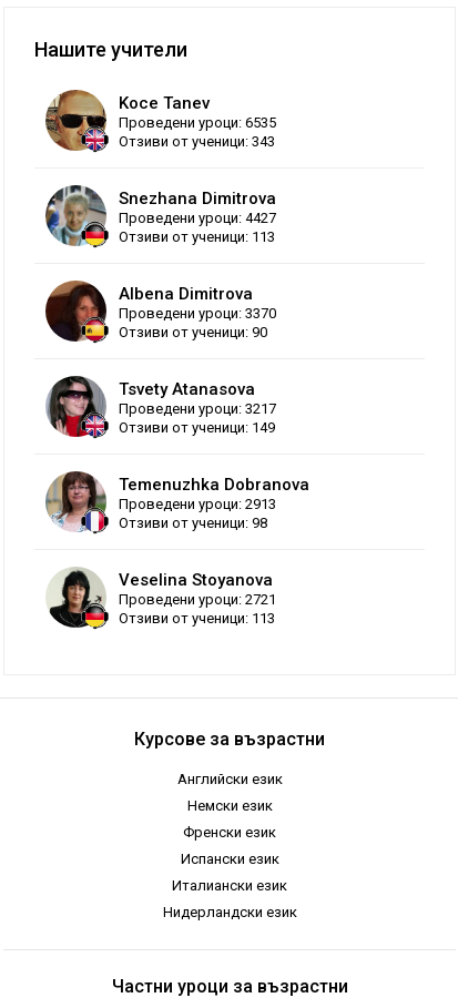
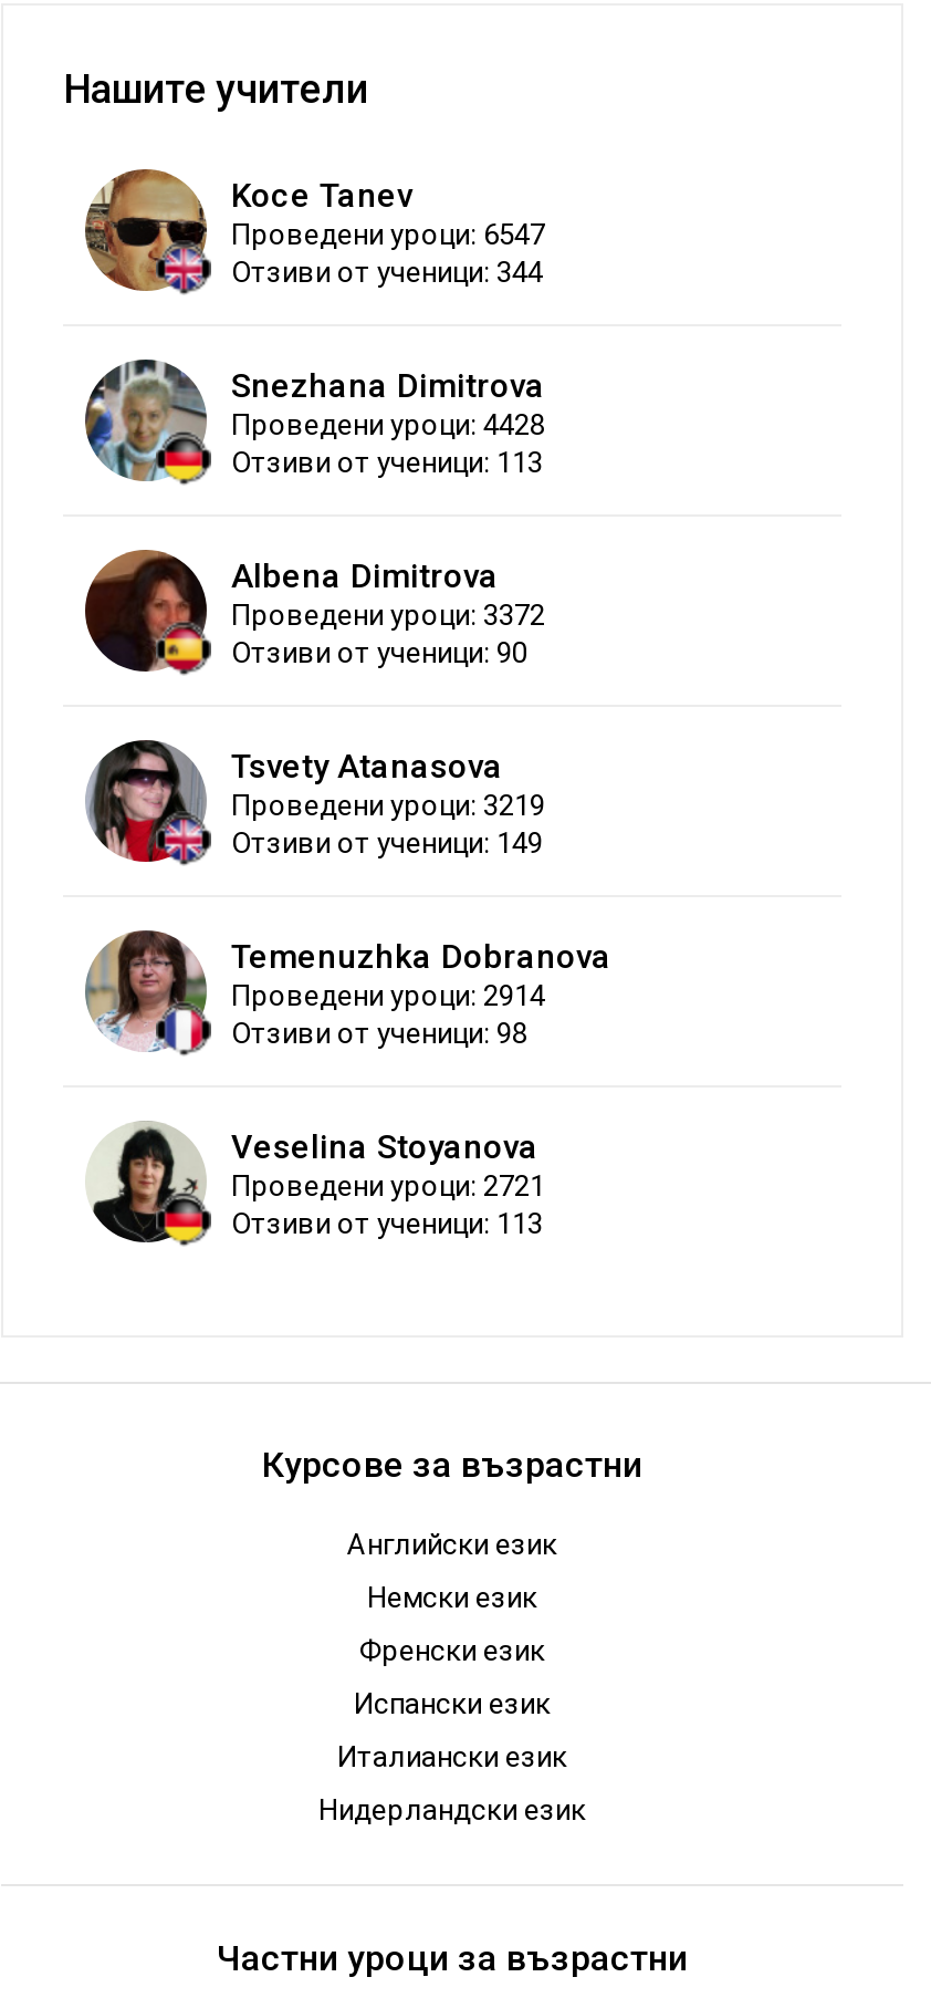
[119,115,276,131] Проведени уроци: 6535 -> [231,219,545,252] Проведени уроци: 6547
[119,133,275,150] Отзиви от ученици: 343 -> [231,256,543,289] Отзиви от ученици: 344
[119,210,276,227] Проведени уроци: 4427 -> [231,409,545,442] Проведени уроци: 4428
[119,305,276,322] Проведени уроци: 3370 -> [231,599,545,632] Проведени уроци: 3372
[119,401,276,417] Проведени уроци: 3217 -> [231,789,545,823] Проведени уроци: 3219
[119,496,276,513] Проведени уроци: 2913 -> [231,980,545,1013] Проведени уроци: 2914

